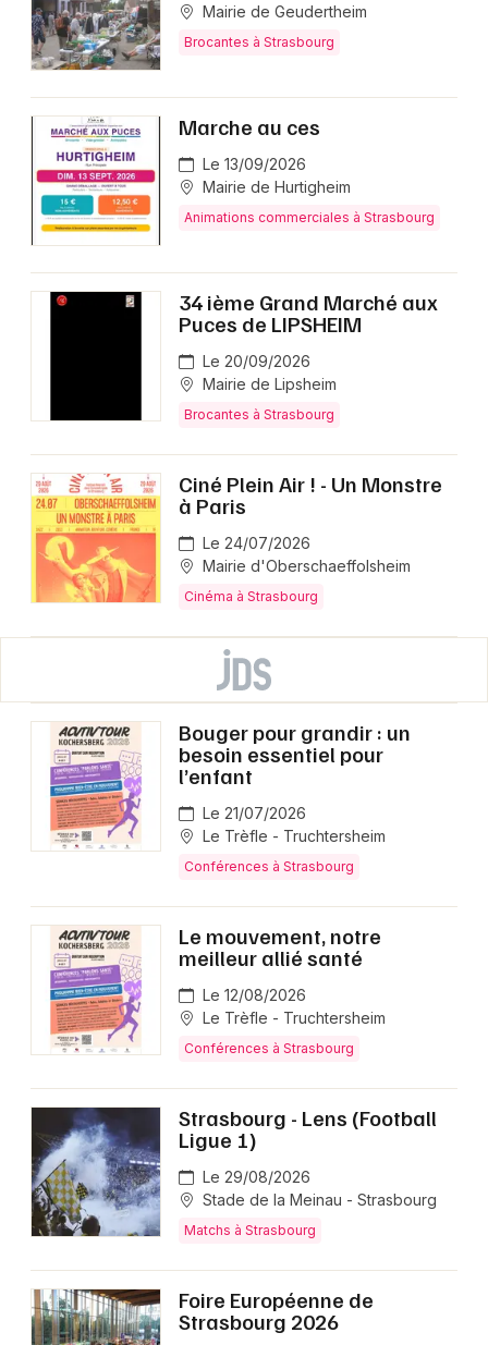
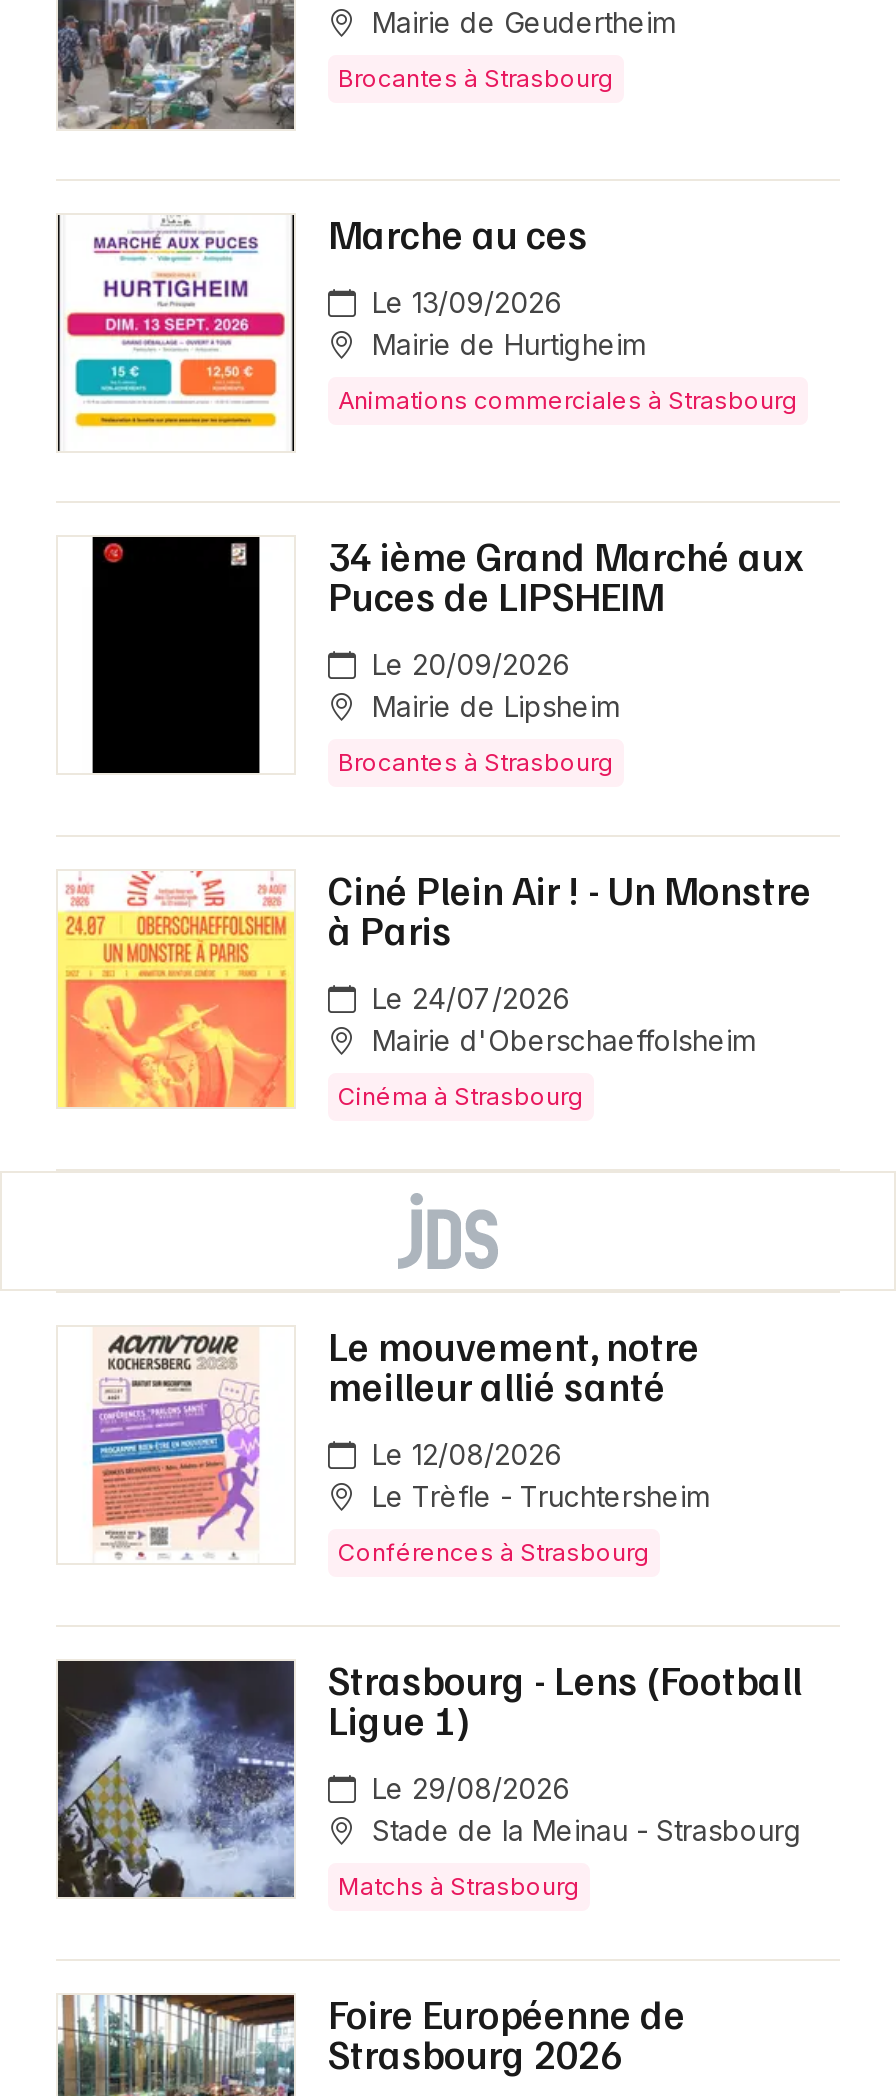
[179,718,411,875] Bouger pour grandir : un | besoin essentiel pour | l’enfant | Le 21/07/2026 | Le Trèfle - Truchtersheim | Conférences à Strasbourg -> none

